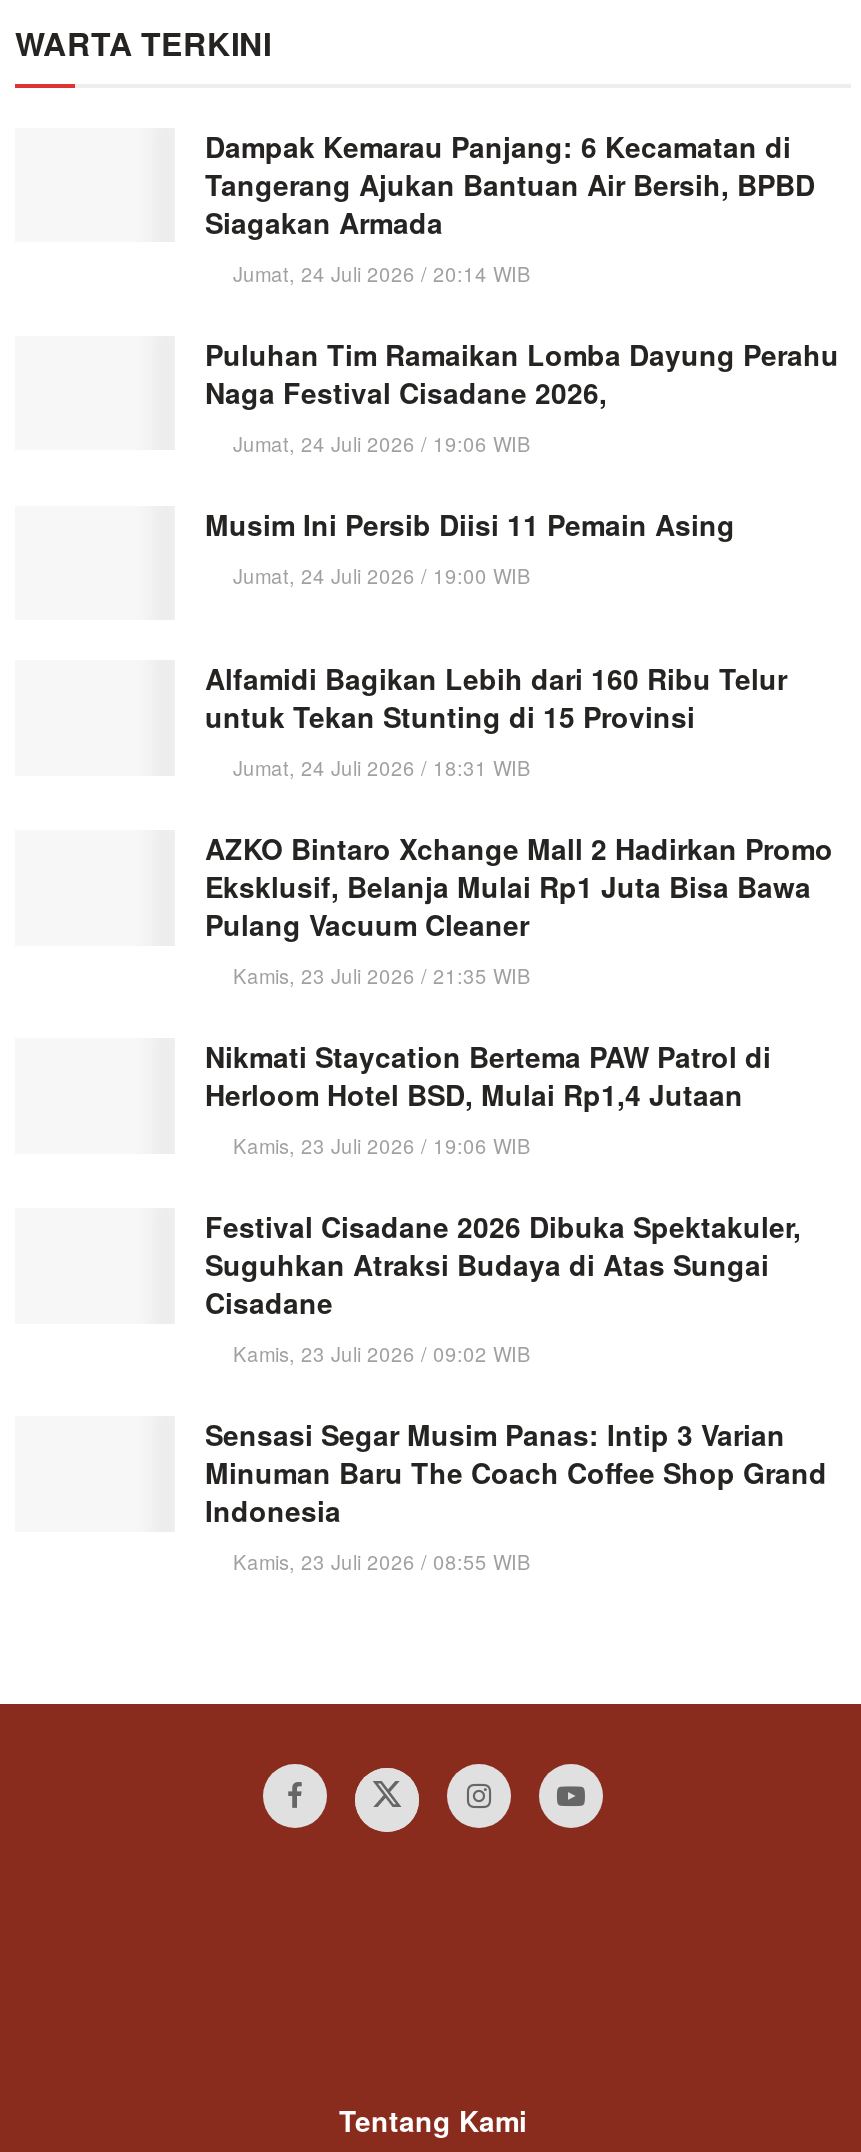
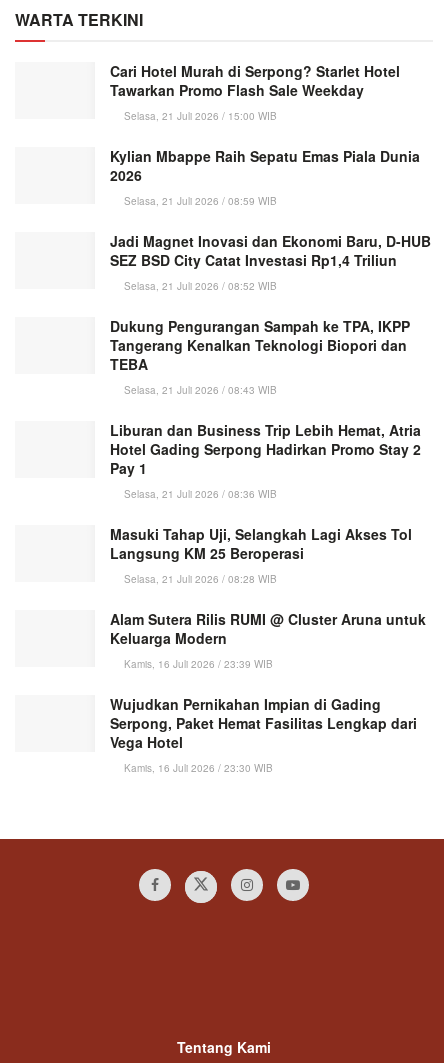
[205,127,815,289] Dampak Kemarau Panjang: 6 Kecamatan di | Tangerang Ajukan Bantuan Air Bersih, BPBD | Siagakan Armada | Jumat, 24 Juli 2026 / 20:14 WIB -> [110,61,400,123] Cari Hotel Murah di Serpong? Starlet Hotel | Tawarkan Promo Flash Sale Weekday | Selasa, 21 Juli 2026 / 15:00 WIB
[205,335,839,459] Puluhan Tim Ramaikan Lomba Dayung Perahu | Naga Festival Cisadane 2026, | Jumat, 24 Juli 2026 / 19:06 WIB -> [110,146,420,208] Kylian Mbappe Raih Sepatu Emas Piala Dunia | 2026 | Selasa, 21 Juli 2026 / 08:59 WIB
[205,505,735,591] Musim Ini Persib Diisi 11 Pemain Asing | Jumat, 24 Juli 2026 / 19:00 WIB -> [110,231,431,293] Jadi Magnet Inovasi dan Ekonomi Baru, D-HUB | SEZ BSD City Catat Investasi Rp1,4 Triliun | Selasa, 21 Juli 2026 / 08:52 WIB
[205,659,787,783] Alfamidi Bagikan Lebih dari 160 Ribu Telur | untuk Tekan Stunting di 15 Provinsi | Jumat, 24 Juli 2026 / 18:31 WIB -> [110,316,410,397] Dukung Pengurangan Sampah ke TPA, IKPP | Tangerang Kenalkan Teknologi Biopori dan | TEBA | Selasa, 21 Juli 2026 / 08:43 WIB
[205,829,833,991] AZKO Bintaro Xchange Mall 2 Hadirkan Promo | Eksklusif, Belanja Mulai Rp1 Juta Bisa Bawa | Pulang Vacuum Cleaner | Kamis, 23 Juli 2026 / 21:35 WIB -> [110,420,421,501] Liburan dan Business Trip Lebih Hemat, Atria | Hotel Gading Serpong Hadirkan Promo Stay 2 | Pay 1 | Selasa, 21 Juli 2026 / 08:36 WIB
[205,1037,771,1161] Nikmati Staycation Bertema PAW Patrol di | Herloom Hotel BSD, Mulai Rp1,4 Jutaan | Kamis, 23 Juli 2026 / 19:06 WIB -> [110,524,412,586] Masuki Tahap Uji, Selangkah Lagi Akses Tol | Langsung KM 25 Beroperasi | Selasa, 21 Juli 2026 / 08:28 WIB
[205,1207,801,1369] Festival Cisadane 2026 Dibuka Spektakuler, | Suguhkan Atraksi Budaya di Atas Sungai | Cisadane | Kamis, 23 Juli 2026 / 09:02 WIB -> [110,609,426,671] Alam Sutera Rilis RUMI @ Cluster Aruna untuk | Keluarga Modern | Kamis, 16 Juli 2026 / 23:39 WIB
[205,1415,827,1577] Sensasi Segar Musim Panas: Intip 3 Varian | Minuman Baru The Coach Coffee Shop Grand | Indonesia | Kamis, 23 Juli 2026 / 08:55 WIB -> [110,694,417,775] Wujudkan Pernikahan Impian di Gading | Serpong, Paket Hemat Fasilitas Lengkap dari | Vega Hotel | Kamis, 16 Juli 2026 / 23:30 WIB

